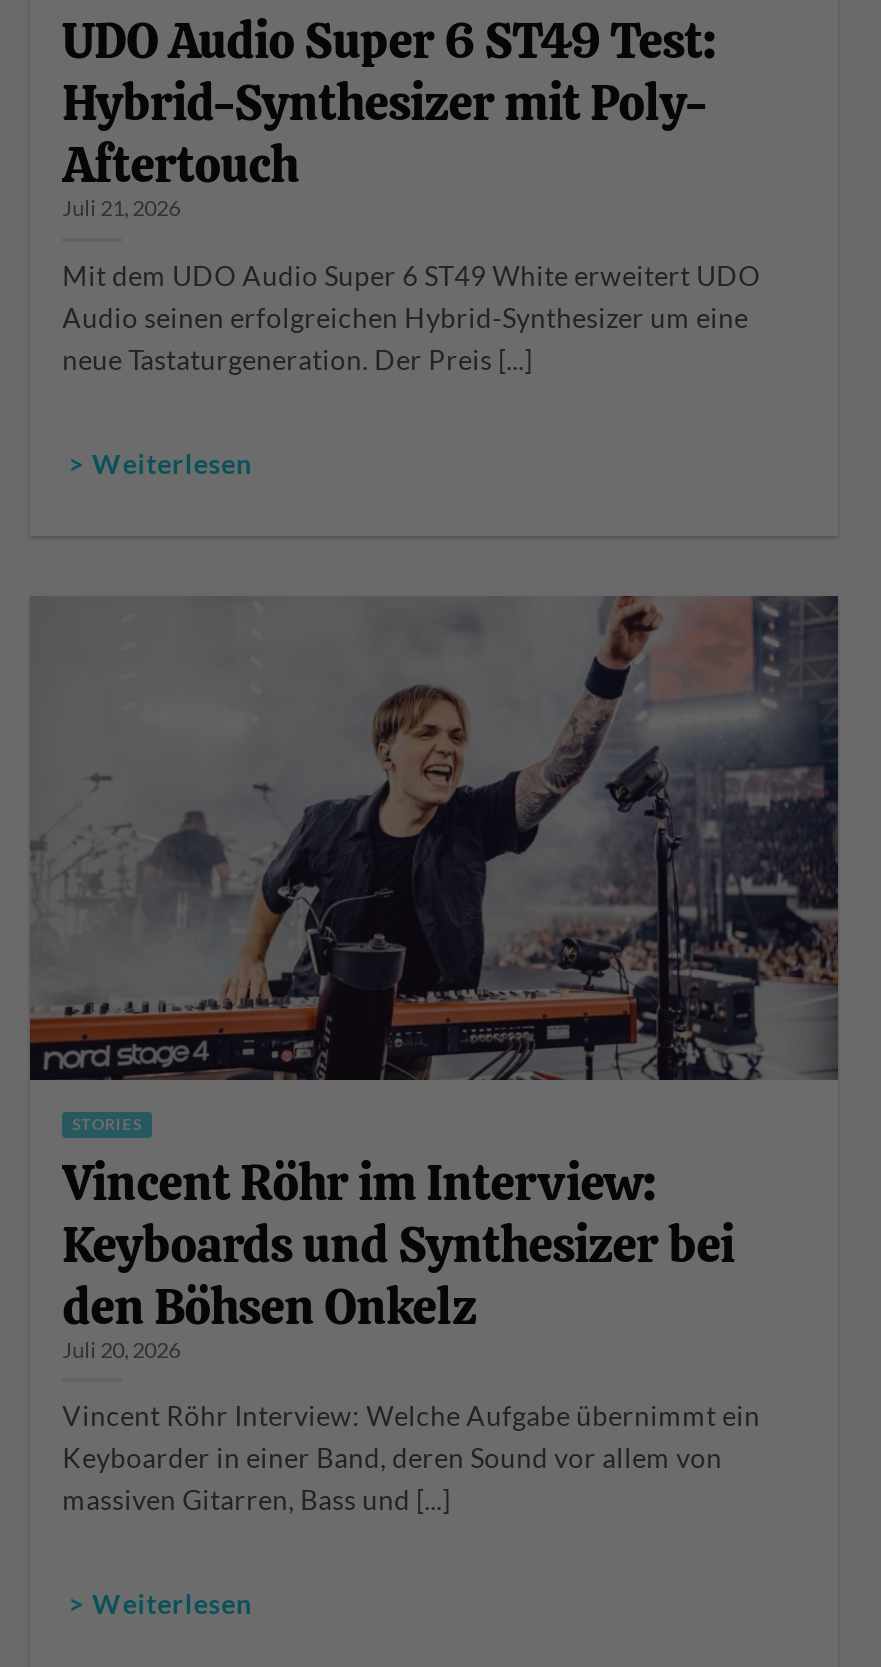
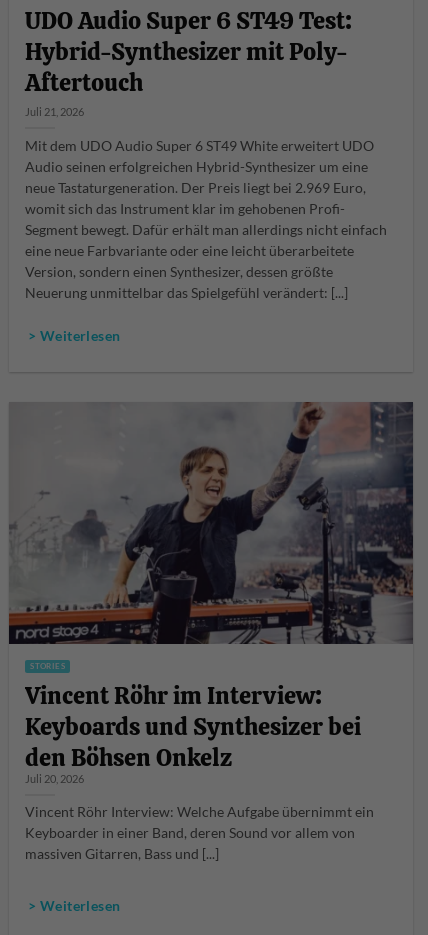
[62,343,532,375] neue Tastaturgeneration. Der Preis [...] -> [25,180,387,301] neue Tastaturgeneration. Der Preis liegt bei 2.969 Euro, | womit sich das Instrument klar im gehobenen Profi- | Segment bewegt. Dafür erhält man allerdings nicht einfach | eine neue Farbvariante oder eine leicht überarbeitete | Version, sondern einen Synthesizer, dessen größte | Neuerung unmittelbar das Spielgefühl verändert: [...]

